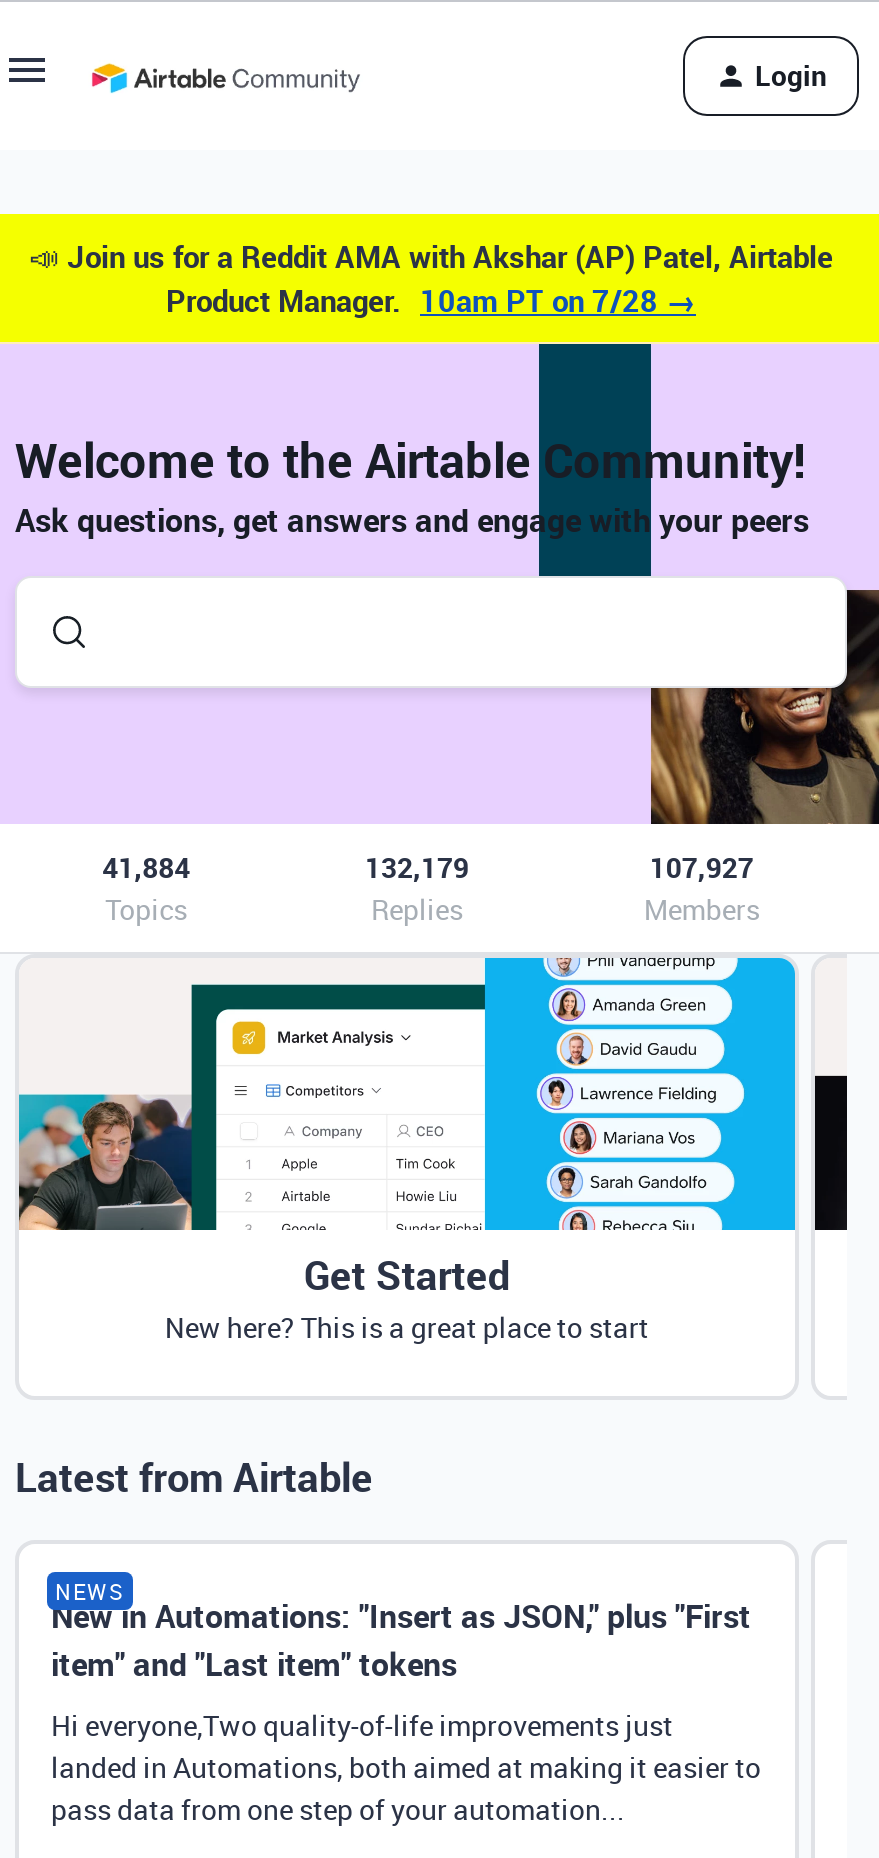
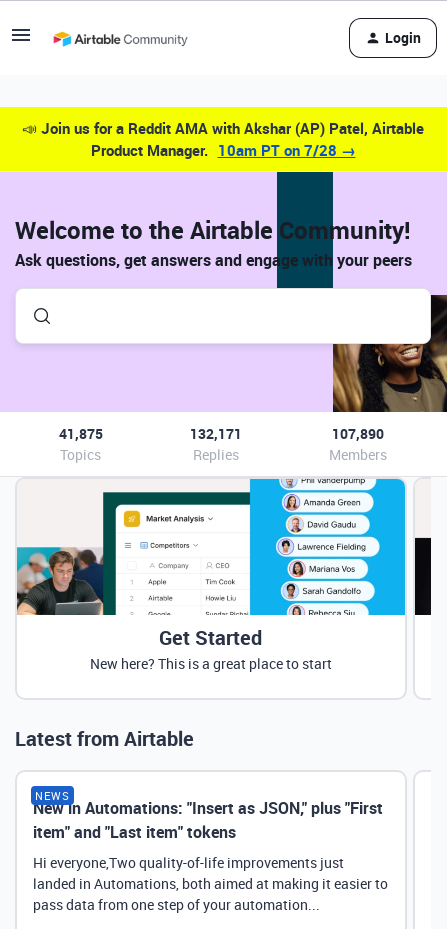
[102,848,190,886] 41,884 -> [59,424,103,443] 41,875
[365,848,469,886] 132,179 -> [190,424,242,443] 132,171
[650,848,754,886] 107,927 -> [332,424,384,443] 107,890

